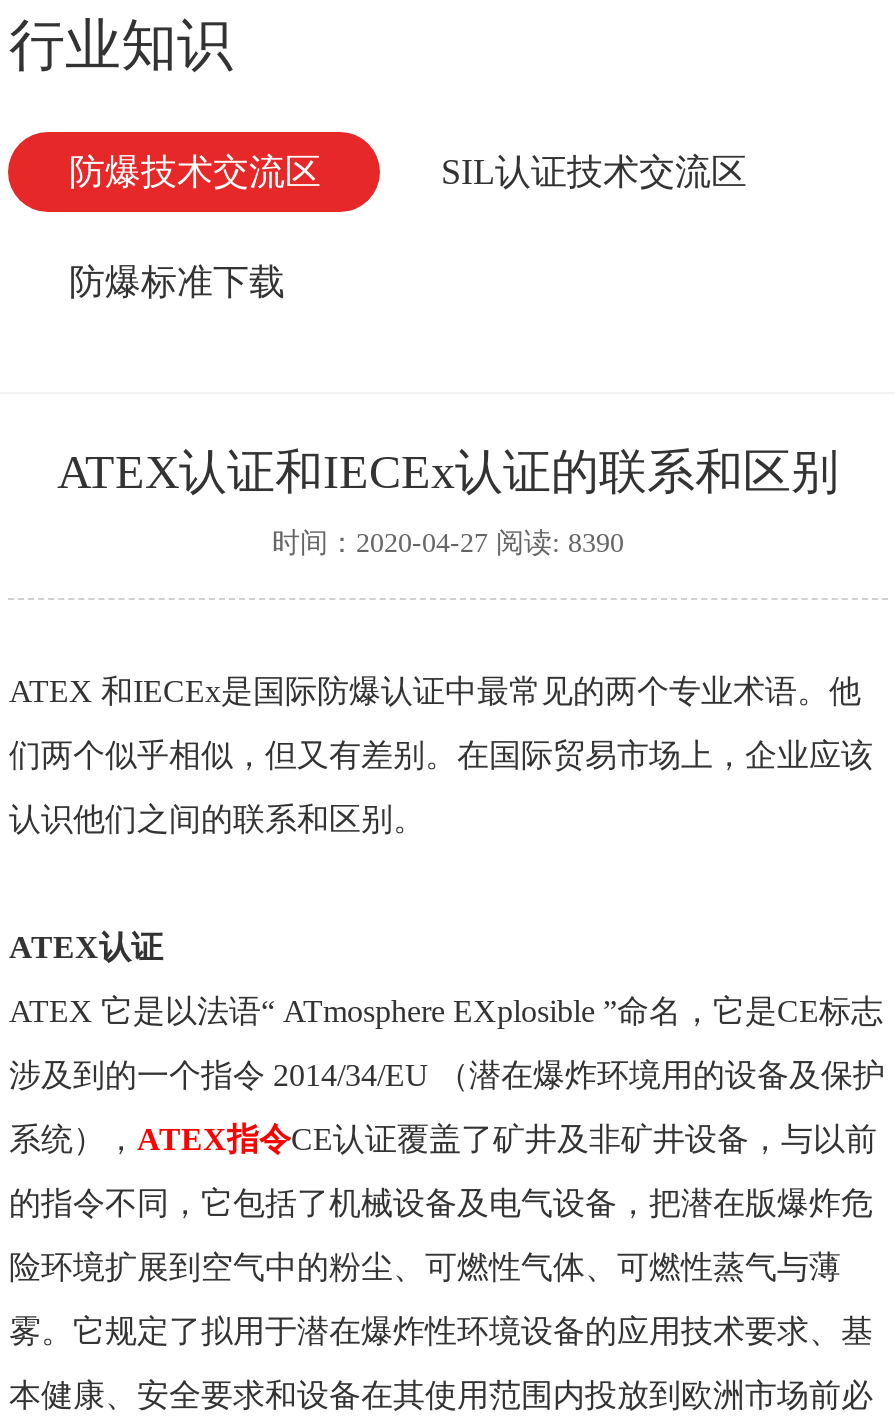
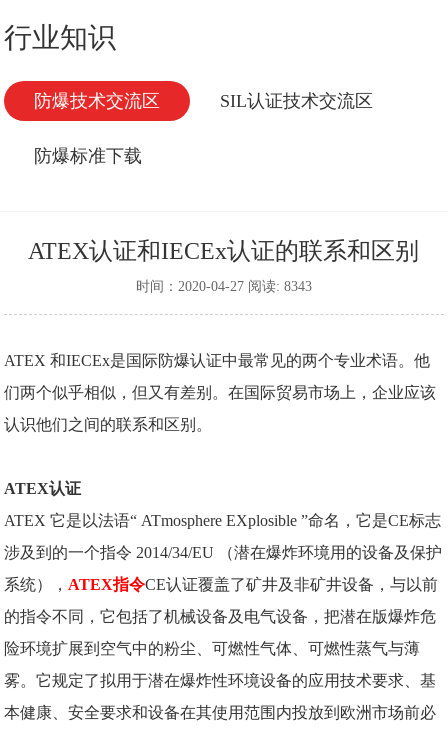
[272,529,624,559] 时间：2020-04-27 阅读: 8390 -> [136,279,312,294] 时间：2020-04-27 阅读: 8343

